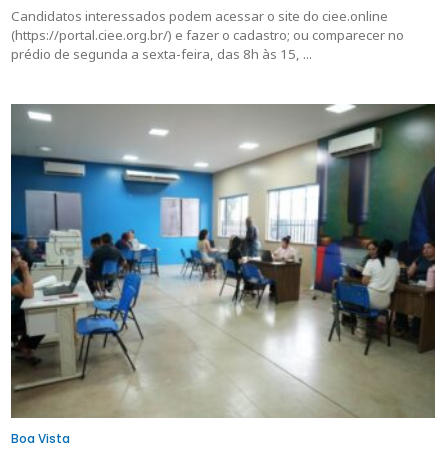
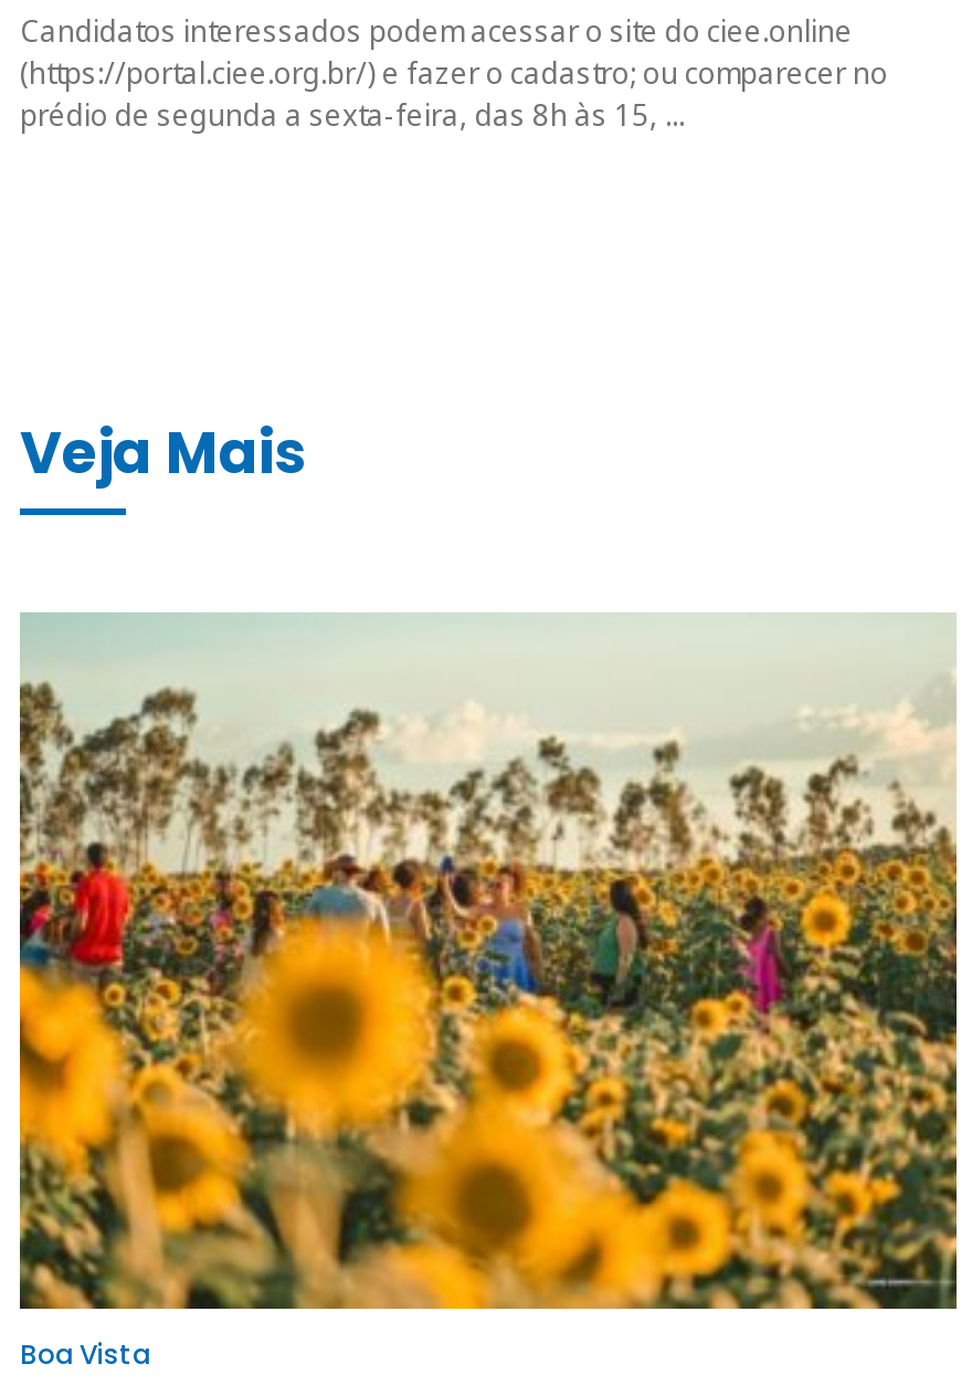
none -> [20,413,305,493] Veja Mais
[10,103,436,419] [image] -> [18,613,959,1310] [image]

